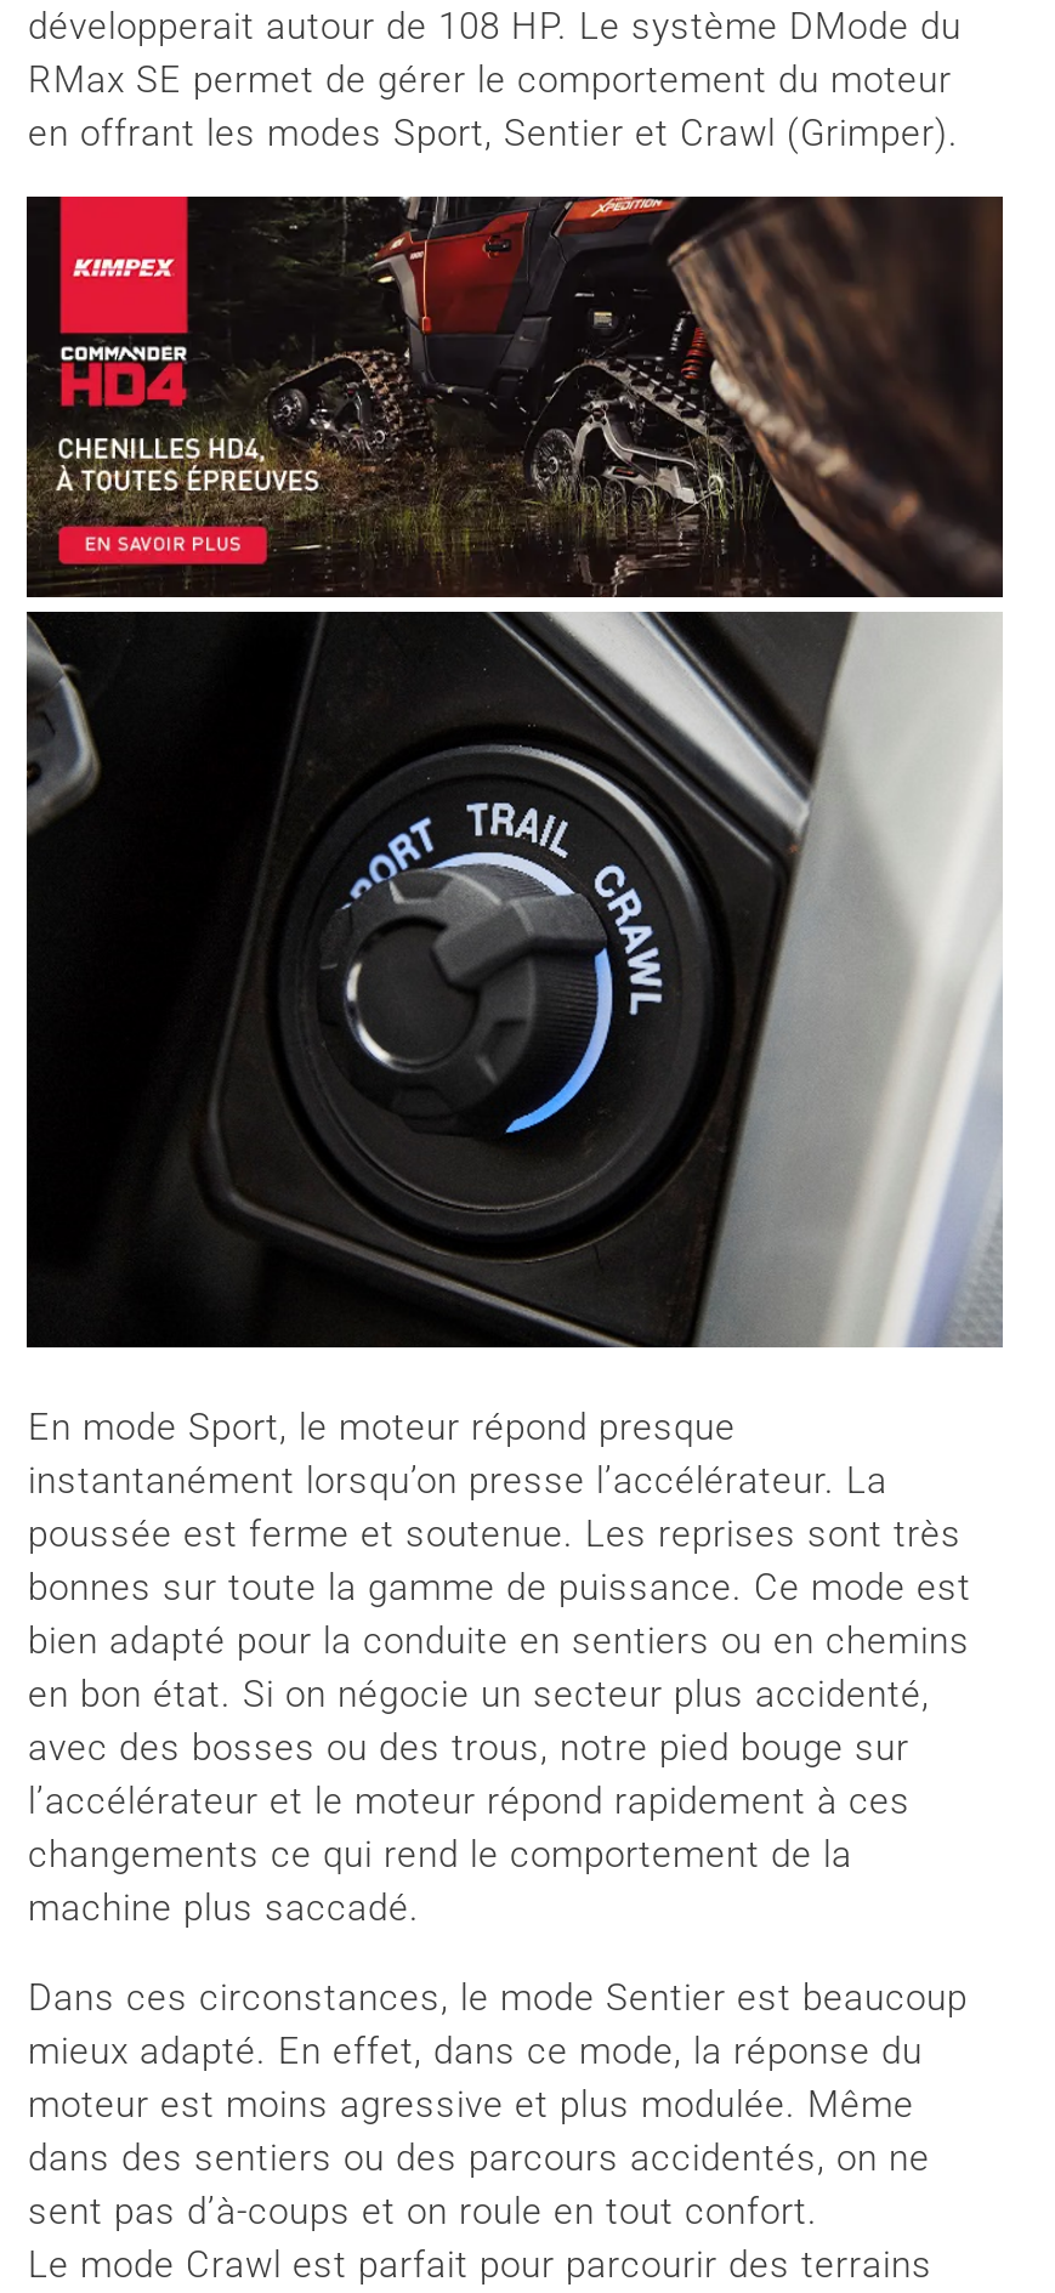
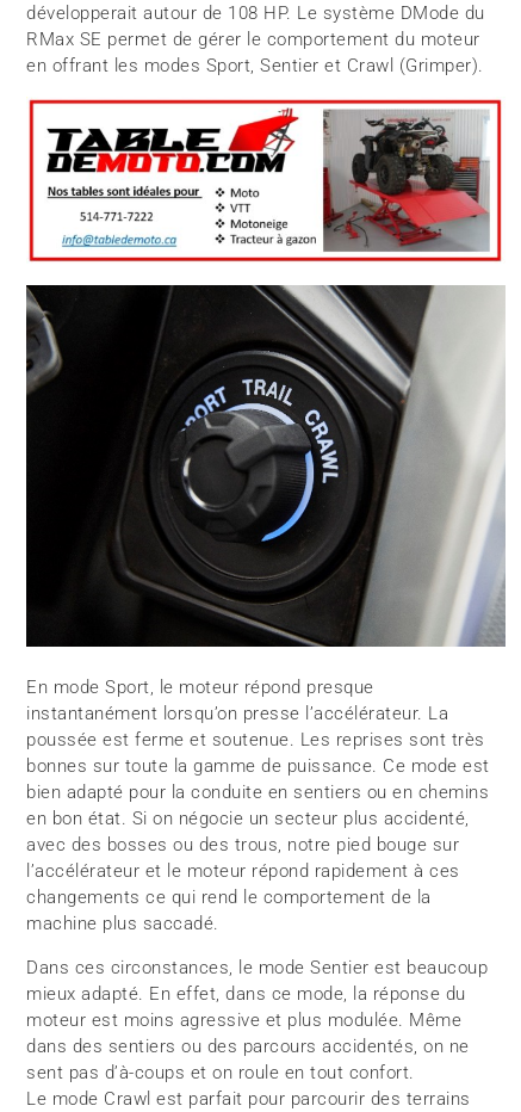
[24,194,1005,600] [image] -> [26,97,506,279] [image]

